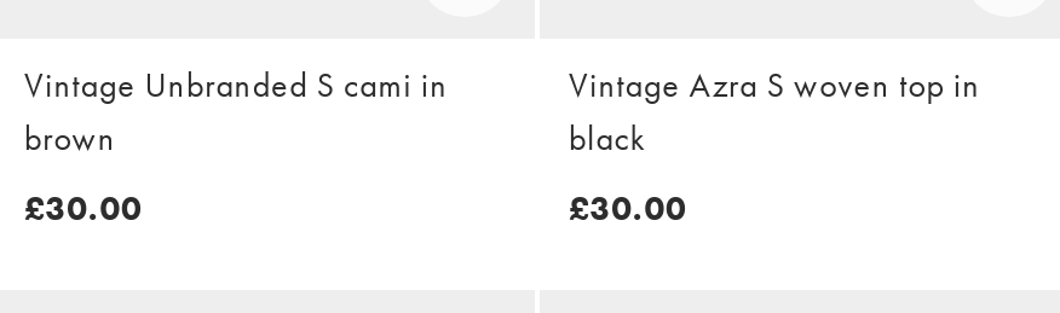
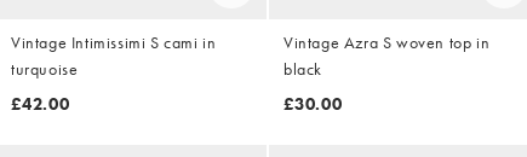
[24,63,448,160] Vintage Unbranded S cami in | brown -> [11,32,216,80] Vintage Intimissimi S cami in | turquoise
[24,187,142,230] £30.00 -> [11,93,70,115] £42.00

